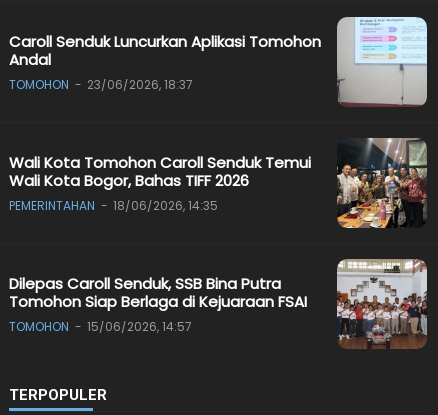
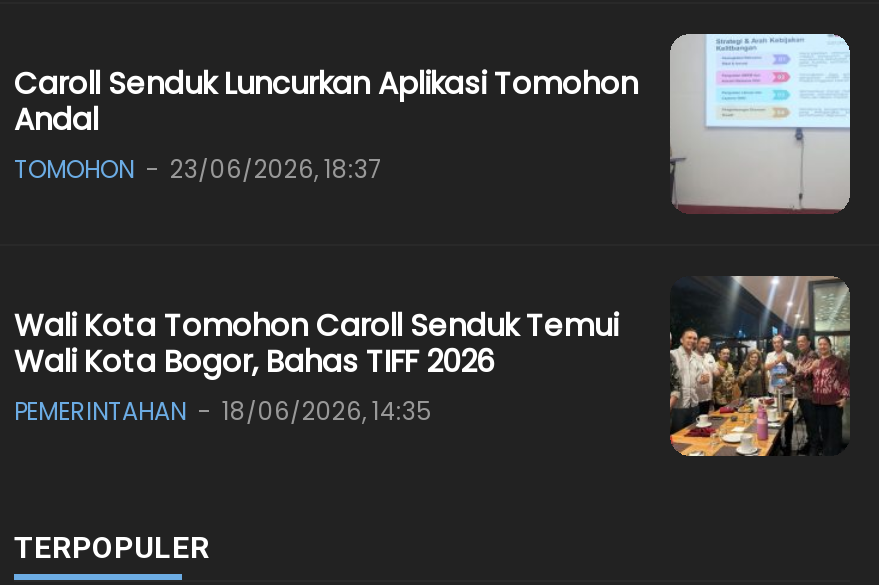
[9,258,428,349] [image] | Dilepas Caroll Senduk, SSB Bina Putra | Tomohon Siap Berlaga di Kejuaraan FSAI | TOMOHON | 15/06/2026, 14:57 -> none

